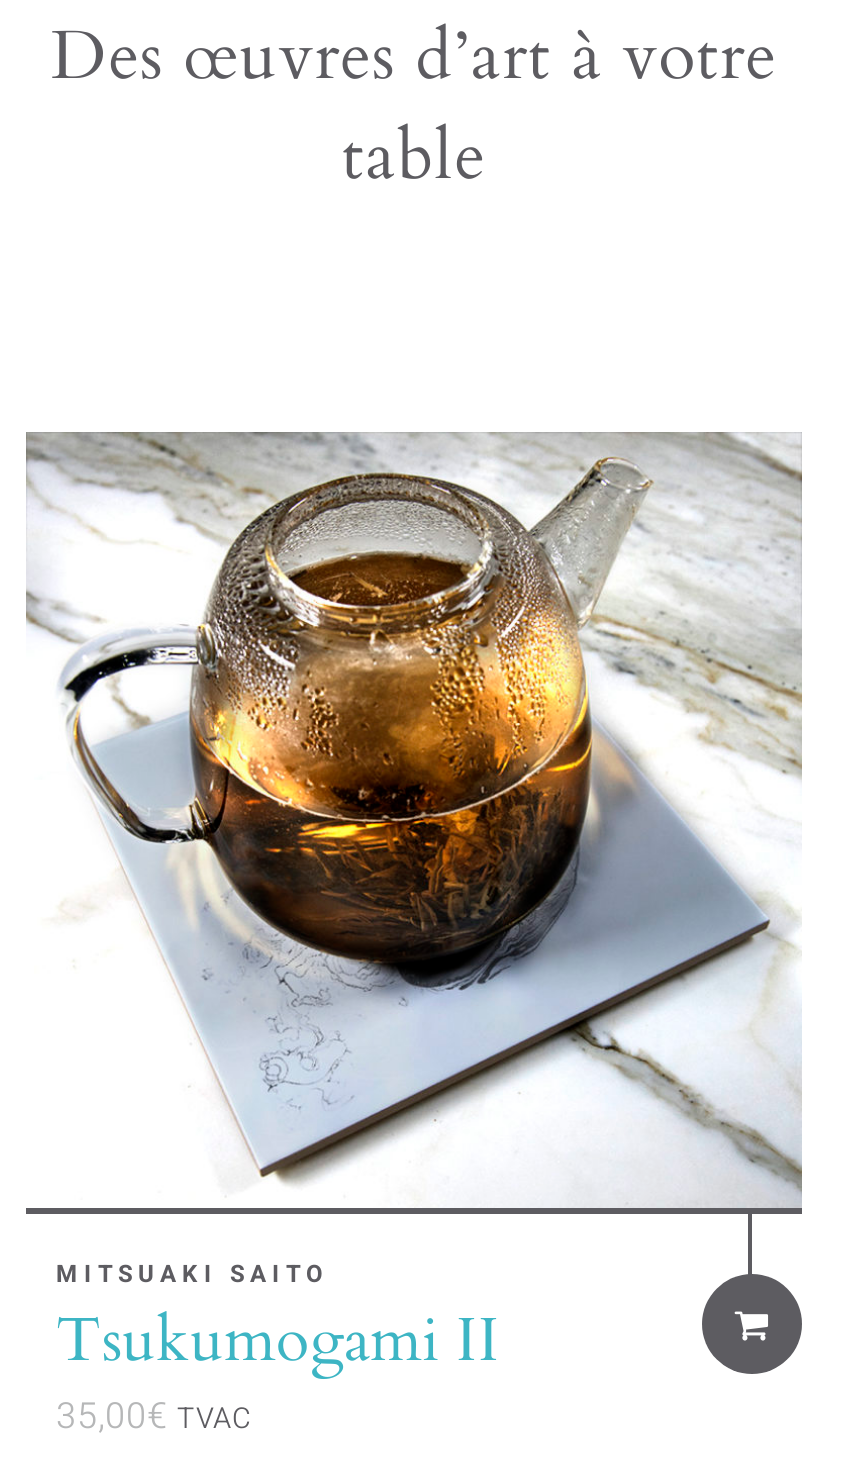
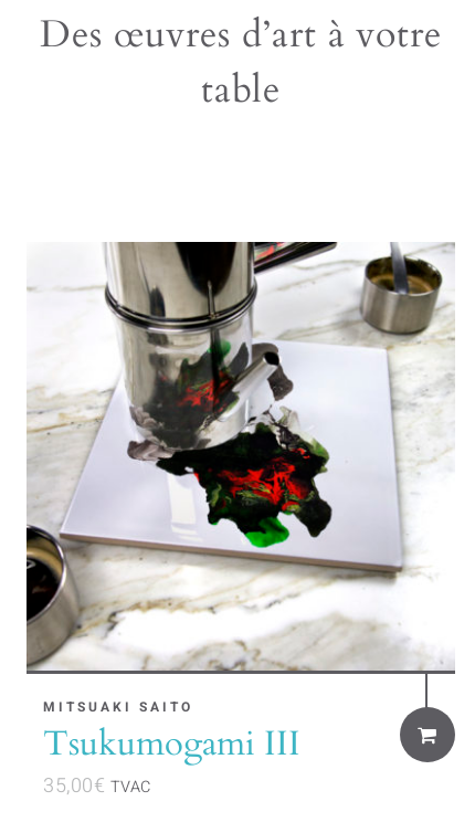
[24,430,804,1210] [image] -> [25,241,455,671] [image]
[56,1300,500,1382] Tsukumogami II -> [43,721,300,766] Tsukumogami III

